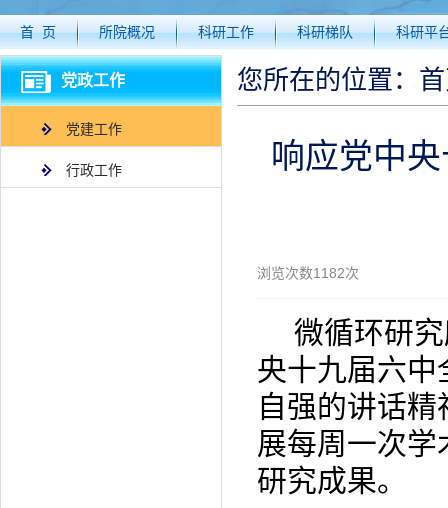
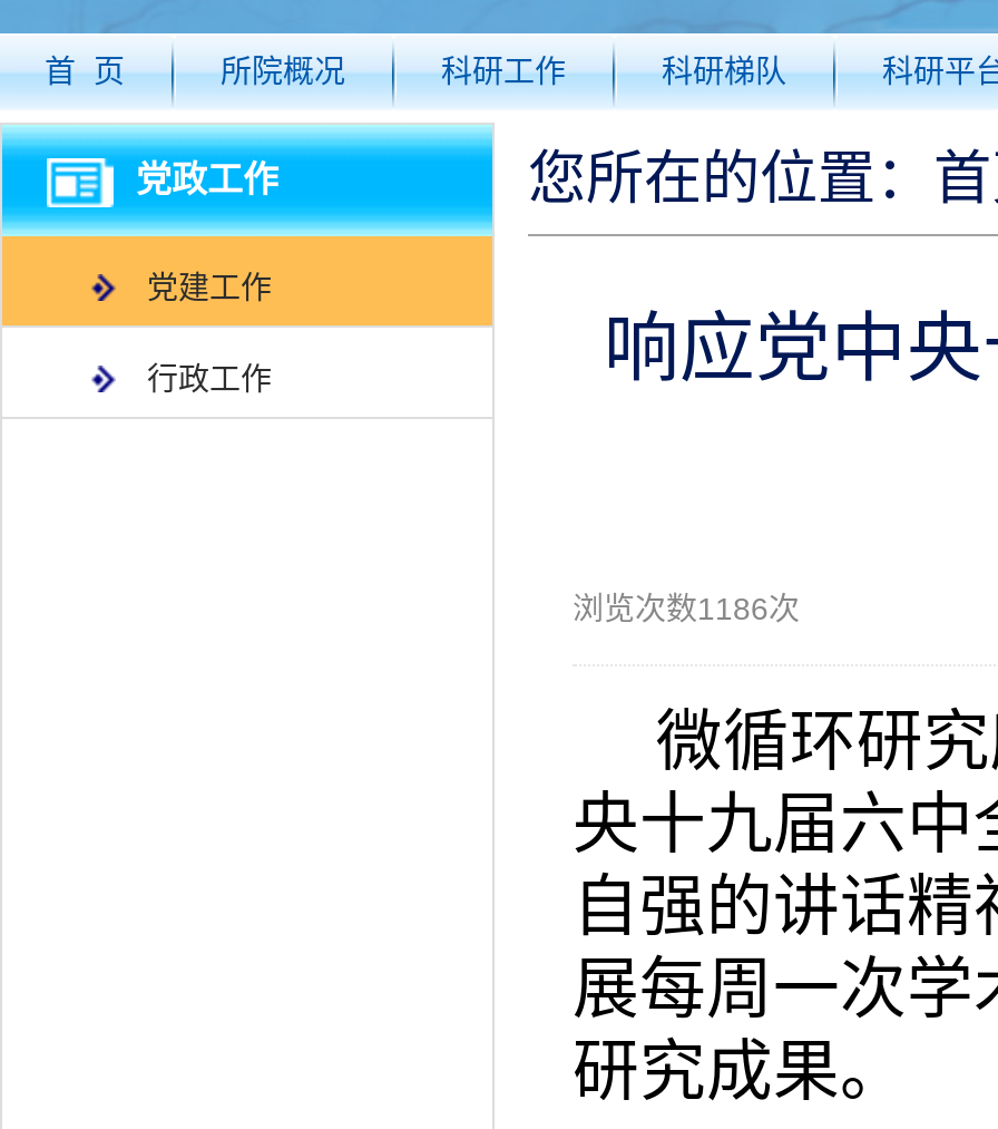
[257,265,359,281] 浏览次数1182次 -> [573,591,800,626] 浏览次数1186次

